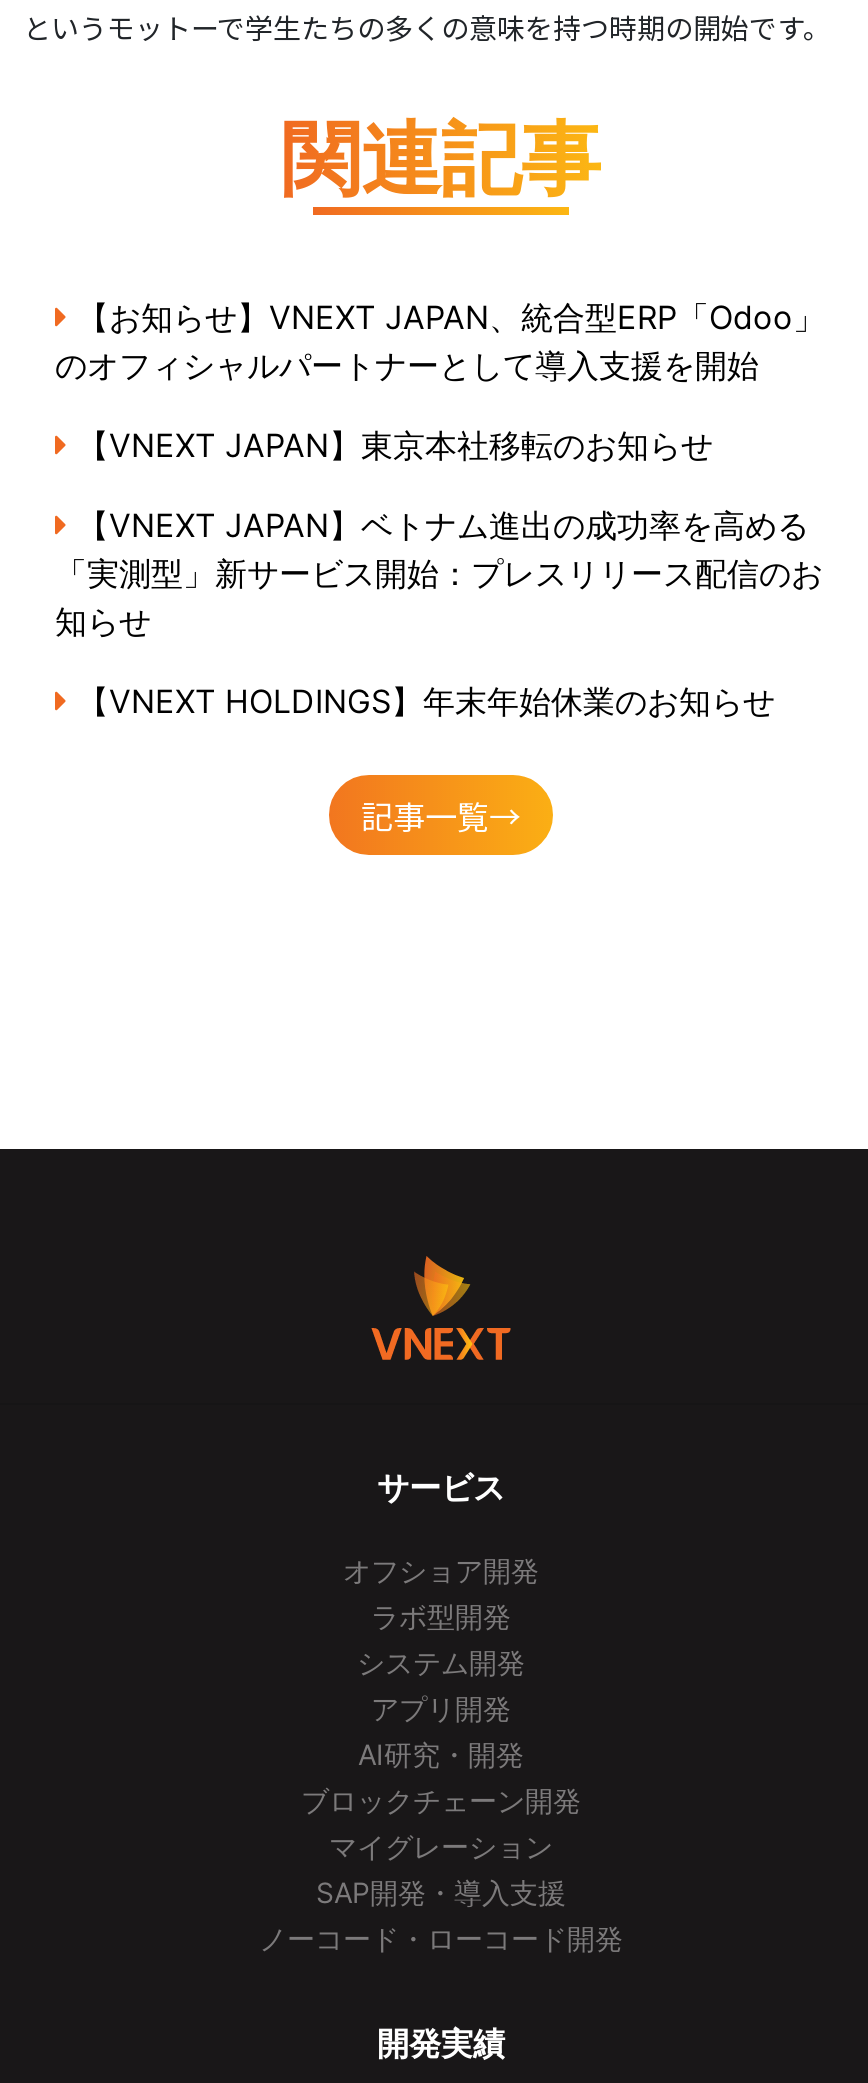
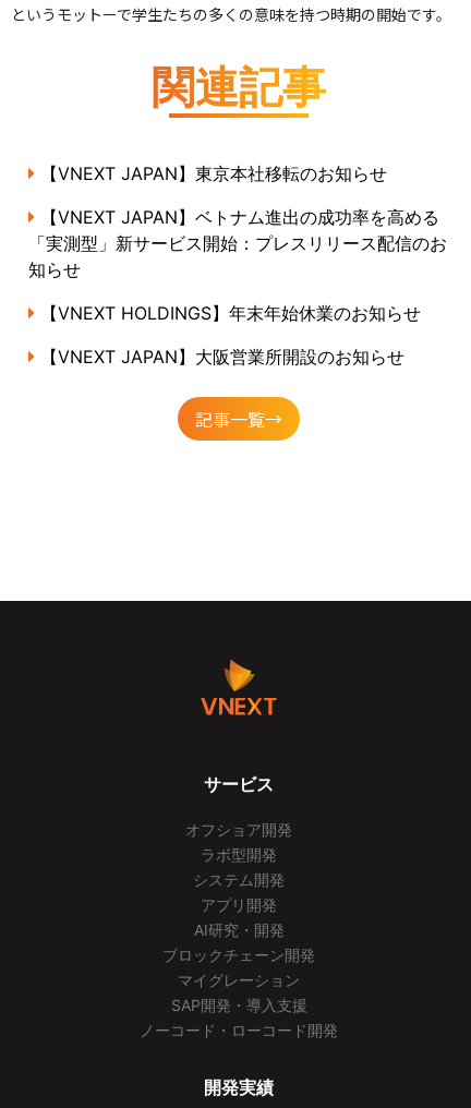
[55,298,825,386] 【お知らせ】VNEXT JAPAN、統合型ERP「Odoo」 | のオフィシャルパートナーとして導入支援を開始 -> none
moved [55,426,823,722] -> [28,162,447,324]: 【VNEXT JAPAN】東京本社移転のお知らせ | 【VNEXT JAPAN】ベトナム進出の成功率を高める | 「実測型」新サービス開始：プレスリリース配信のお | 知らせ | 【VNEXT HOLDINGS】年末年始休業のお知らせ
none -> [35,345,404,367] 【VNEXT JAPAN】大阪営業所開設のお知らせ

